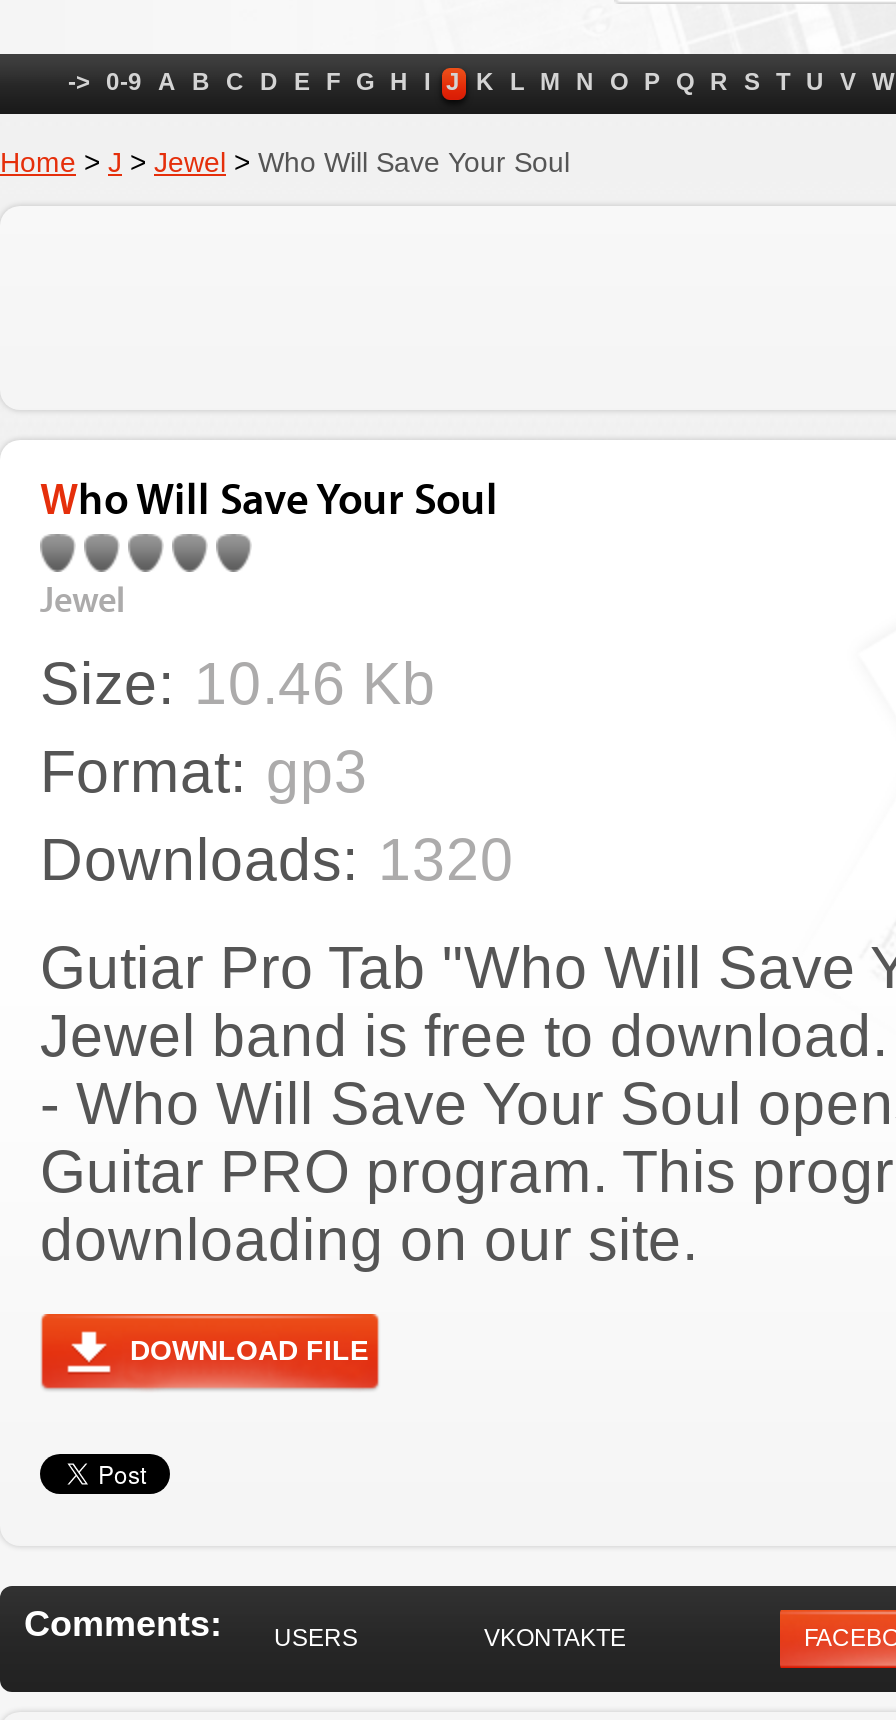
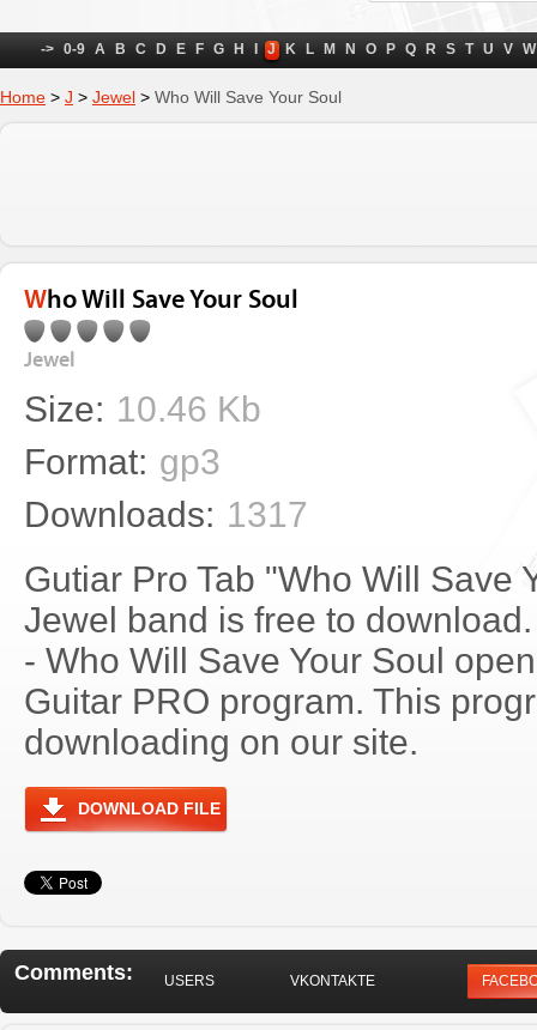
[40,826,514,892] Downloads: 1320 -> [24,495,308,534] Downloads: 1317

